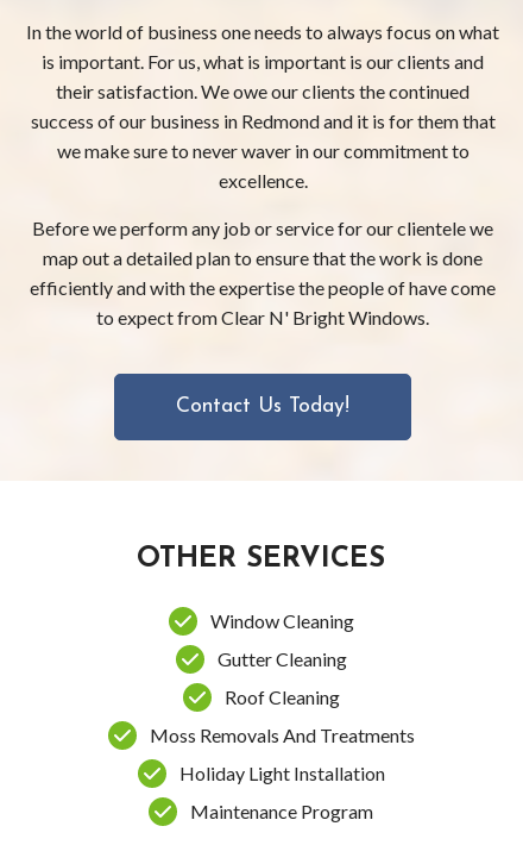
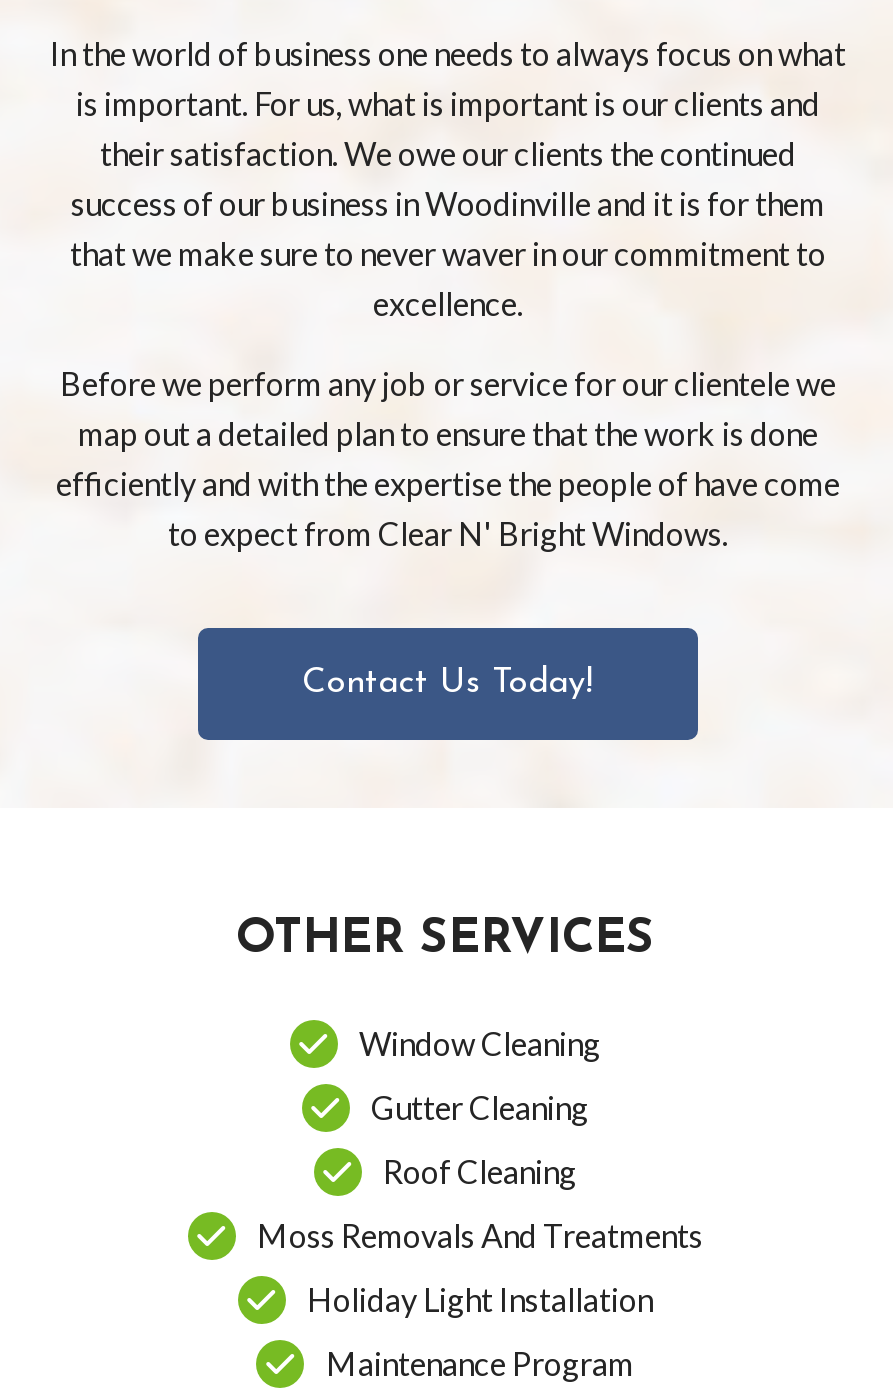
[30,110,495,162] success of our business in Redmond and it is for them that | we make sure to never waver in our commitment to -> [70,185,826,273] success of our business in Woodinville and it is for them | that we make sure to never waver in our commitment to

